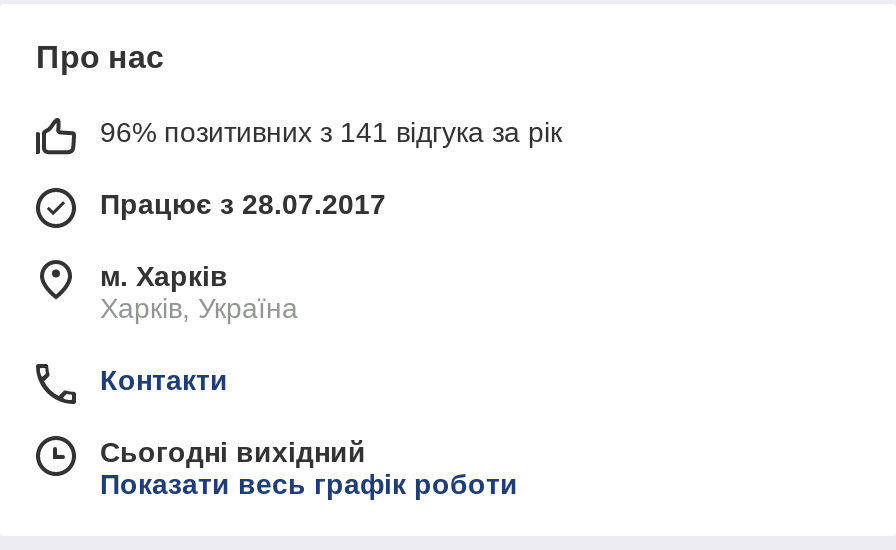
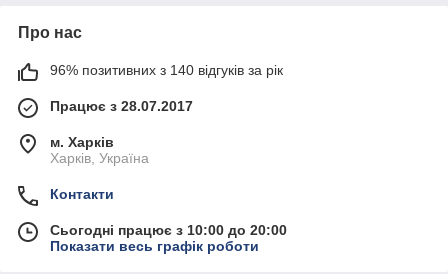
[100,116,562,148] 96% позитивних з 141 відгука за рік -> [50,62,283,78] 96% позитивних з 140 відгуків за рік
[100,436,366,468] Сьогодні вихідний -> [50,222,287,238] Сьогодні працює з 10:00 до 20:00

